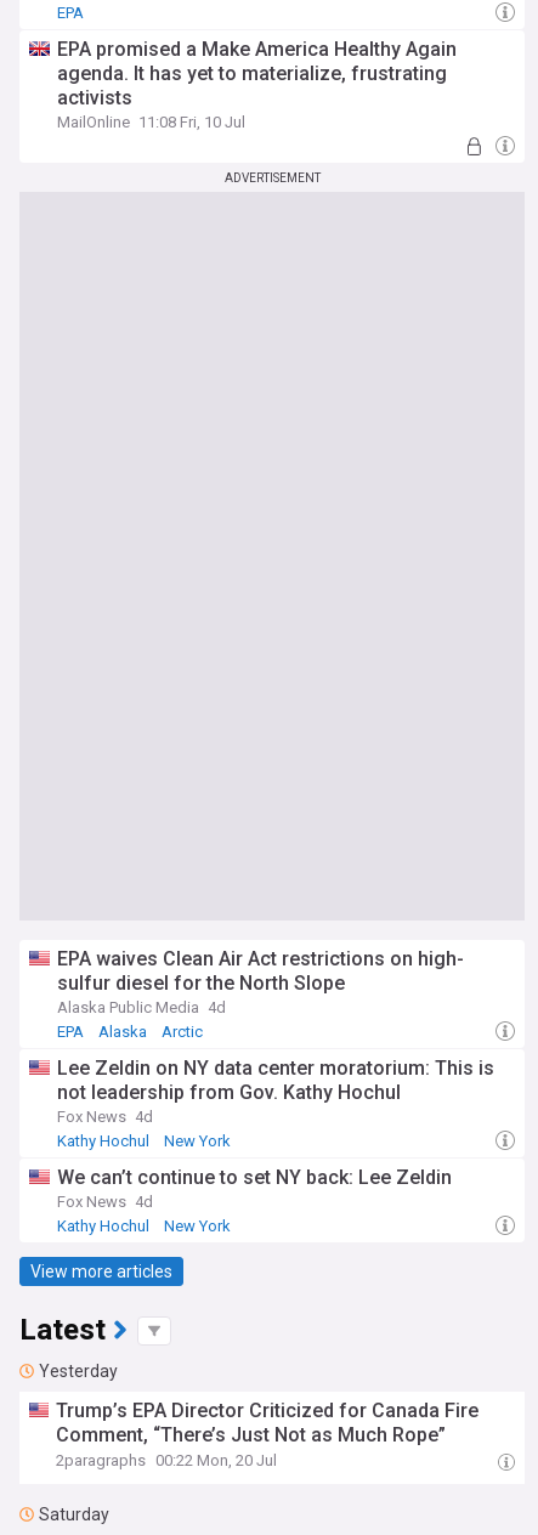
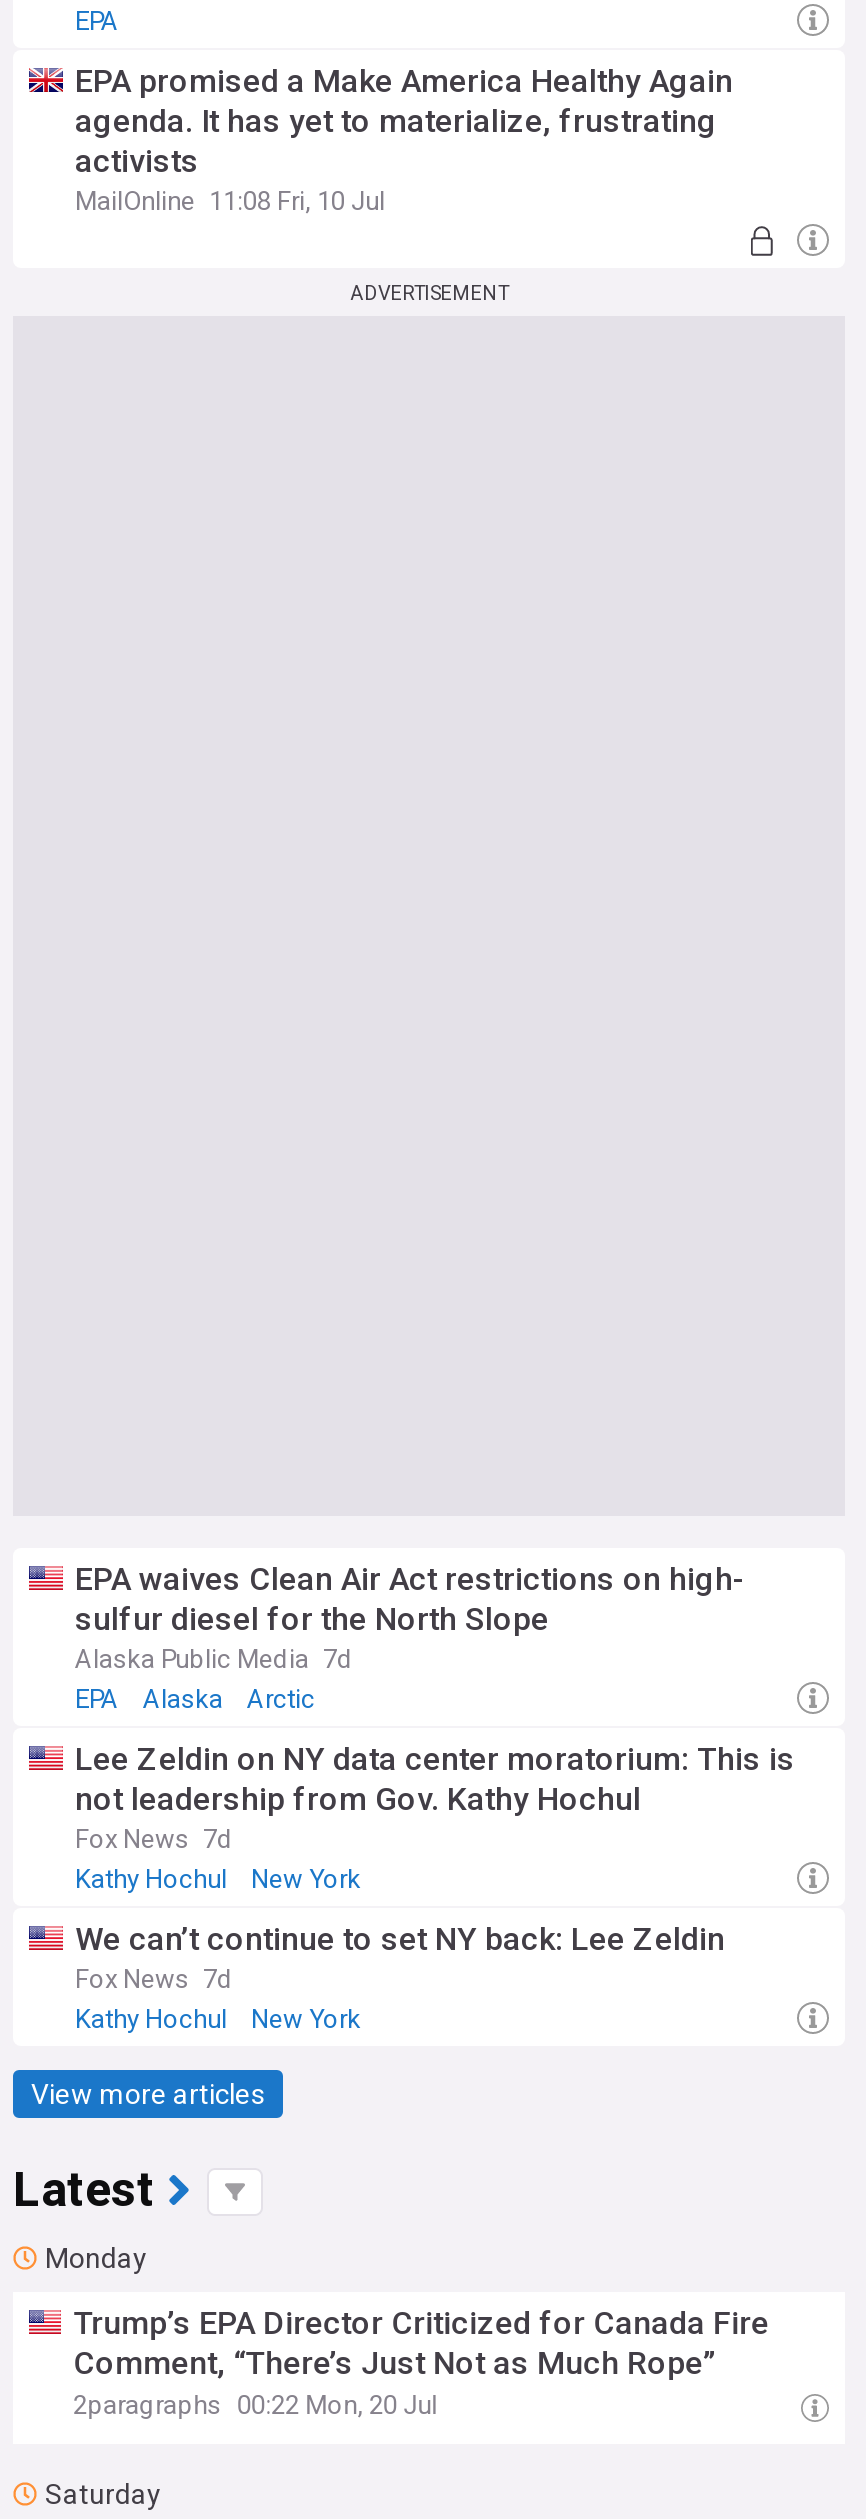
[57,998,226,1016] Alaska Public Media 4d -> [75,1644,353,1674] Alaska Public Media 7d
[57,1108,153,1126] Fox News 4d -> [75,1824,233,1854] Fox News 7d
[57,1193,153,1211] Fox News 4d -> [75,1964,233,1994] Fox News 7d
[39,1361,118,1381] Yesterday -> [45,2242,147,2274] Monday

